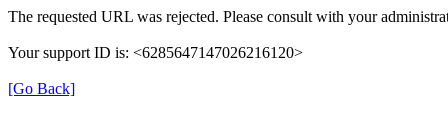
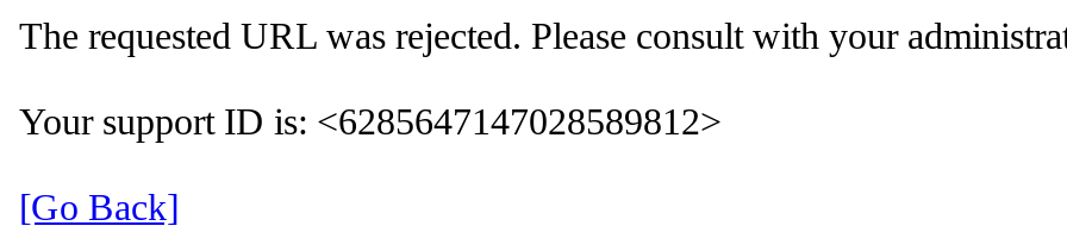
[8,44,303,61] Your support ID is: <6285647147026216120> -> [19,101,722,142] Your support ID is: <6285647147028589812>

